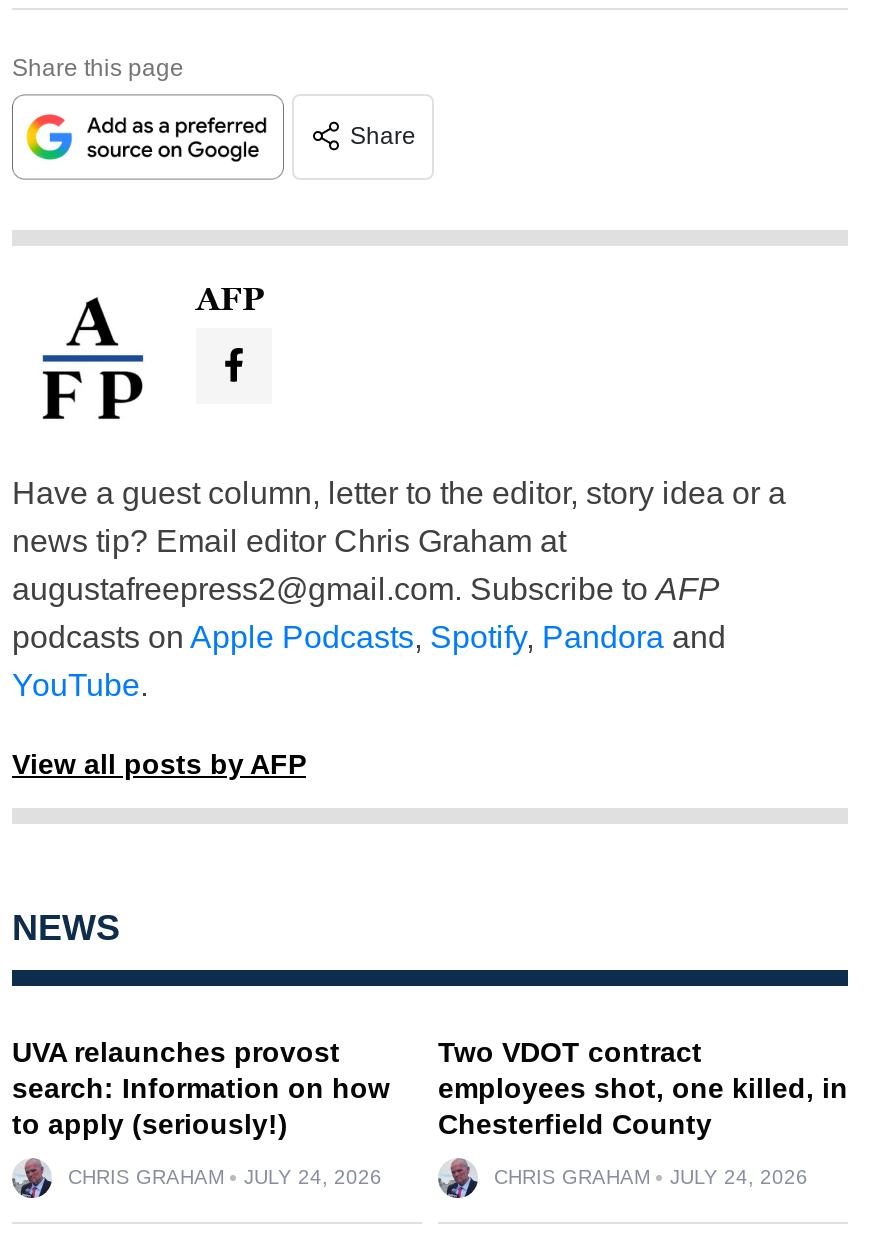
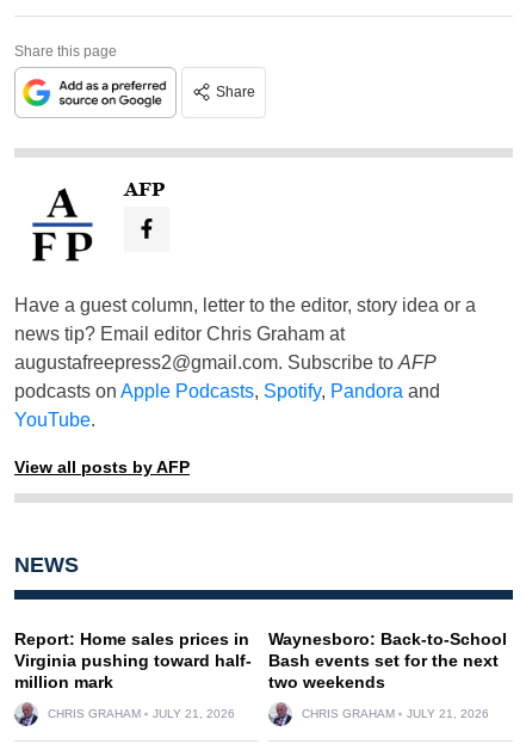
[12,1036,390,1140] UVA relaunches provost | search: Information on how | to apply (seriously!) -> [14,629,252,691] Report: Home sales prices in | Virginia pushing toward half- | million mark
[438,1036,848,1140] Two VDOT contract | employees shot, one killed, in | Chesterfield County -> [268,629,507,691] Waynesboro: Back-to-School | Bash events set for the next | two weekends
[68,1166,382,1188] CHRIS GRAHAM JULY 24, 2026 -> [48,707,235,720] CHRIS GRAHAM JULY 21, 2026
[494,1166,808,1188] CHRIS GRAHAM JULY 24, 2026 -> [302,707,489,720] CHRIS GRAHAM JULY 21, 2026

